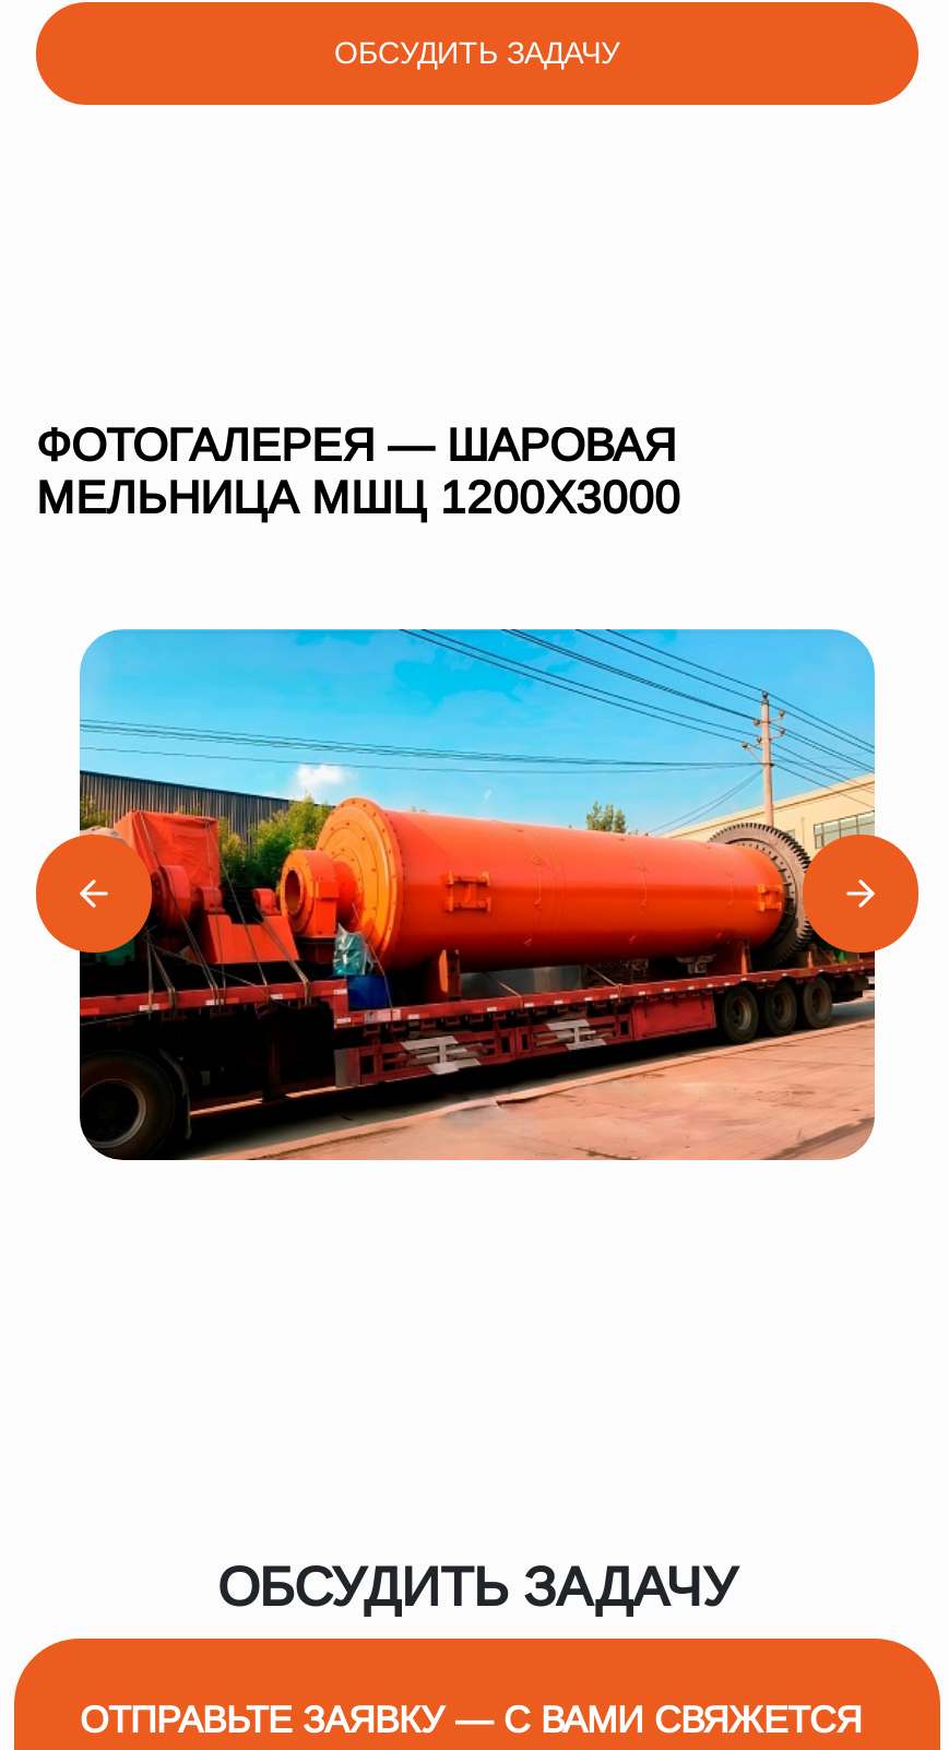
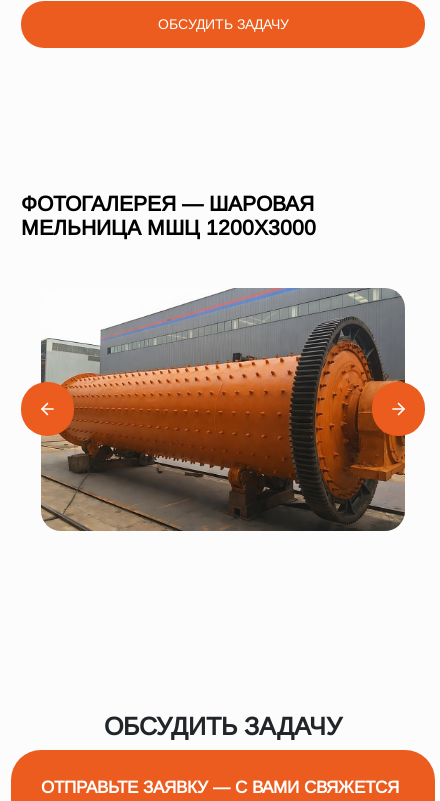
[78,627,877,1162] [image] -> [40,287,406,532] [image]

